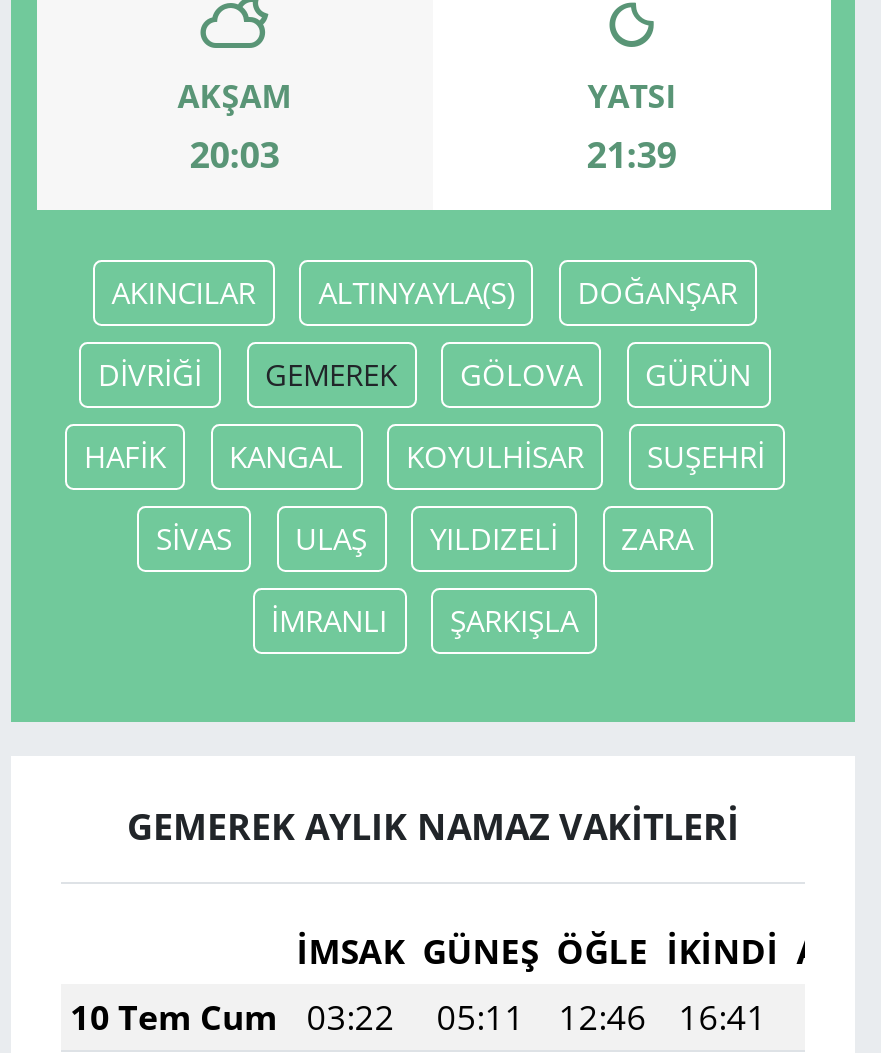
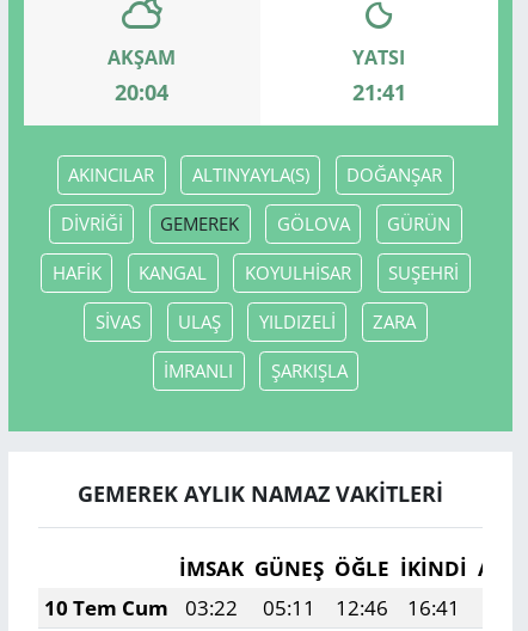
[189,129,279,177] 20:03 -> [115,77,169,106] 20:04
[587,129,677,177] 21:39 -> [352,77,406,106] 21:41

